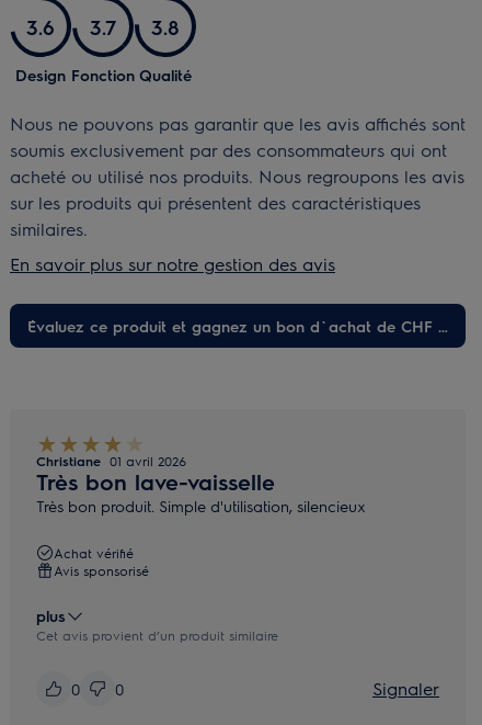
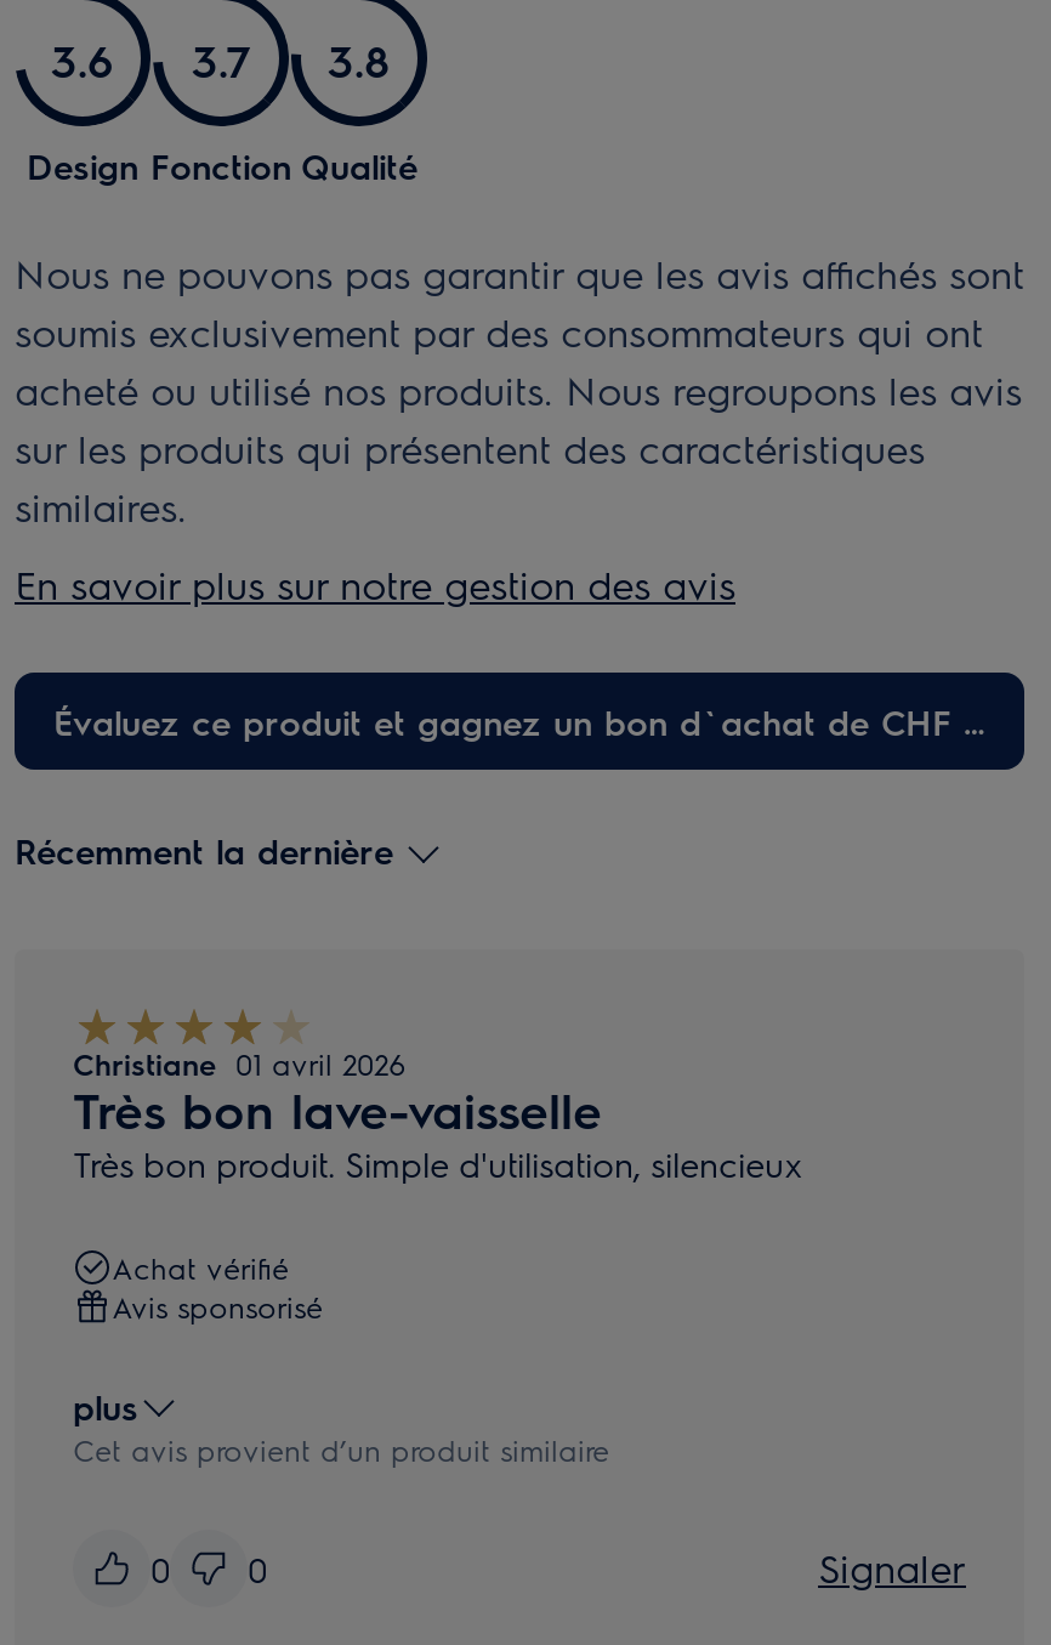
none -> [15,828,393,872] Récemment la dernière

